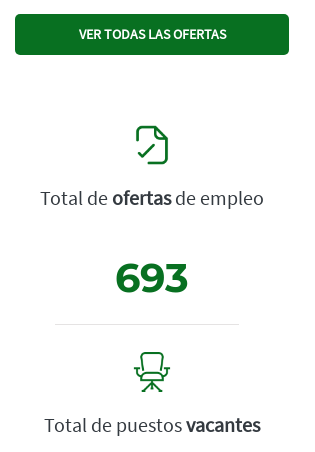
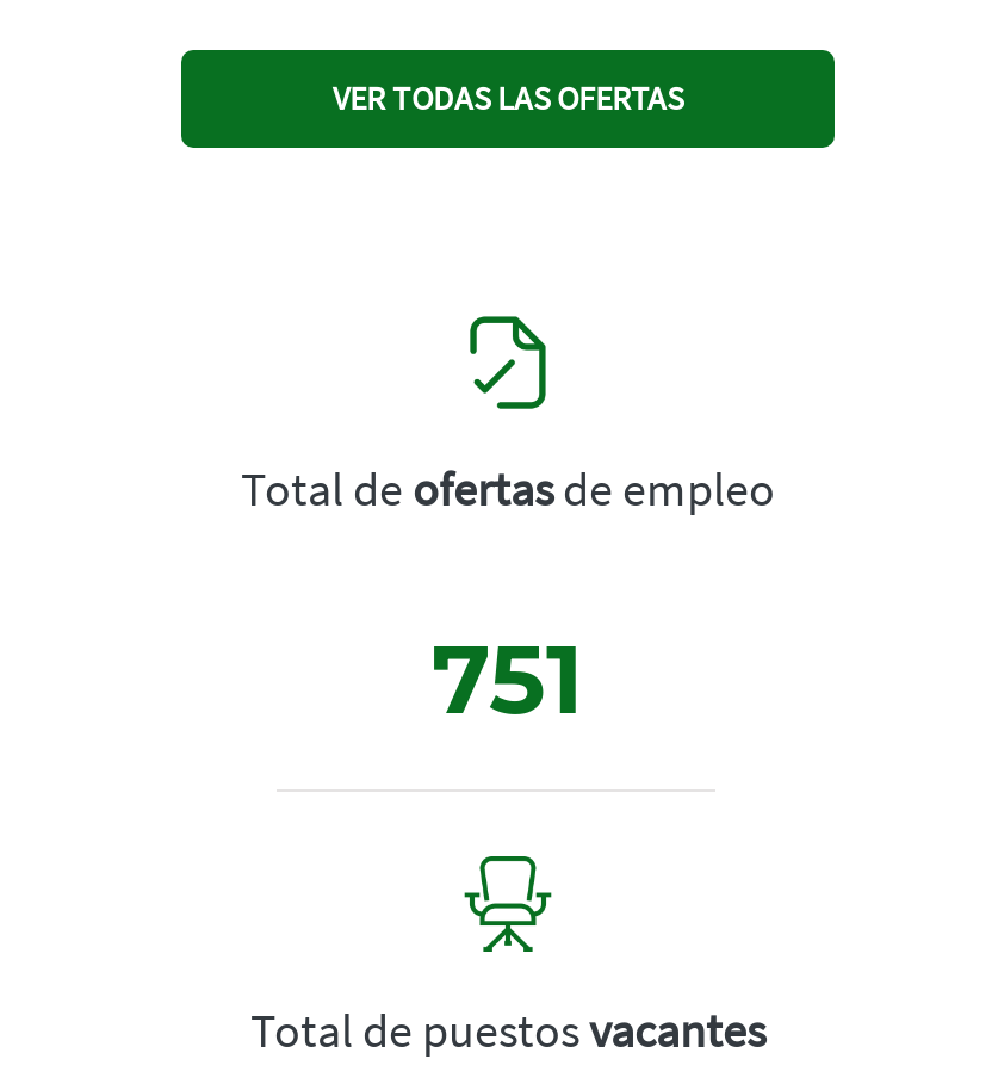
[115,253,189,302] 693 -> [432,621,584,737] 751

